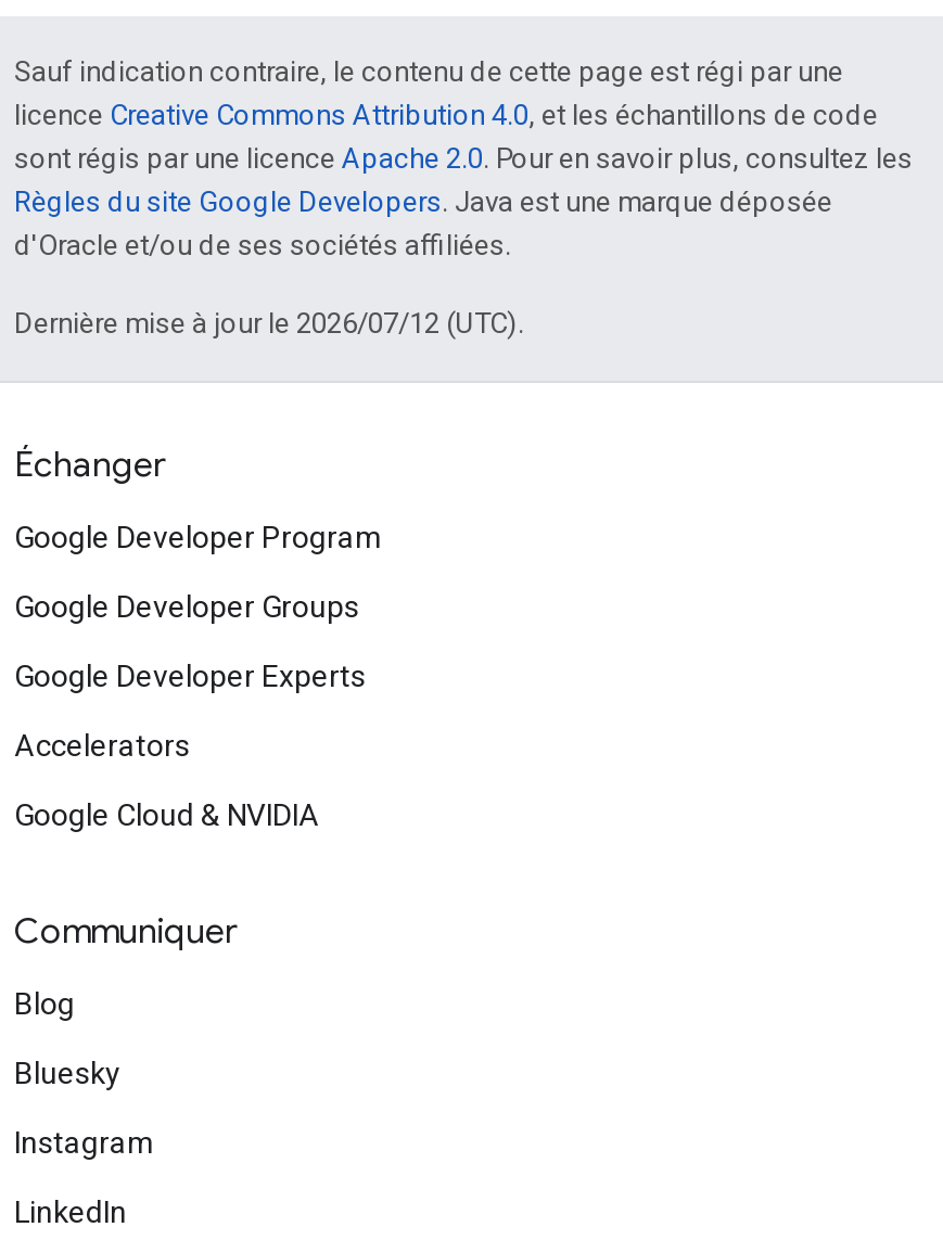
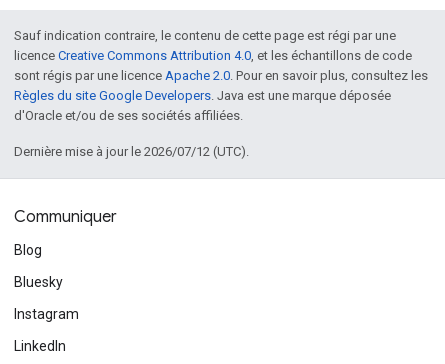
[14,444,383,833] Échanger | Google Developer Program | Google Developer Groups | Google Developer Experts | Accelerators | Google Cloud & NVIDIA -> none

